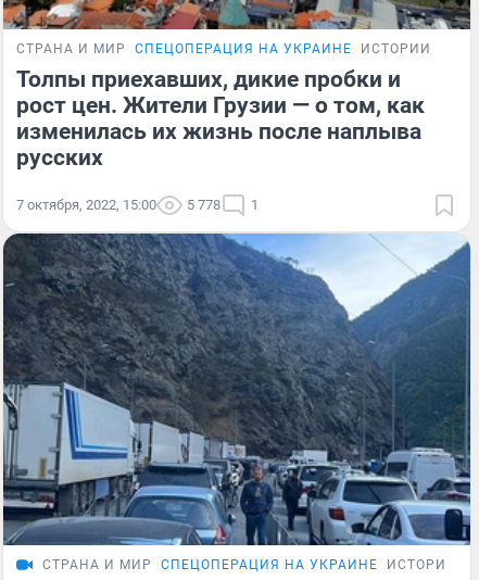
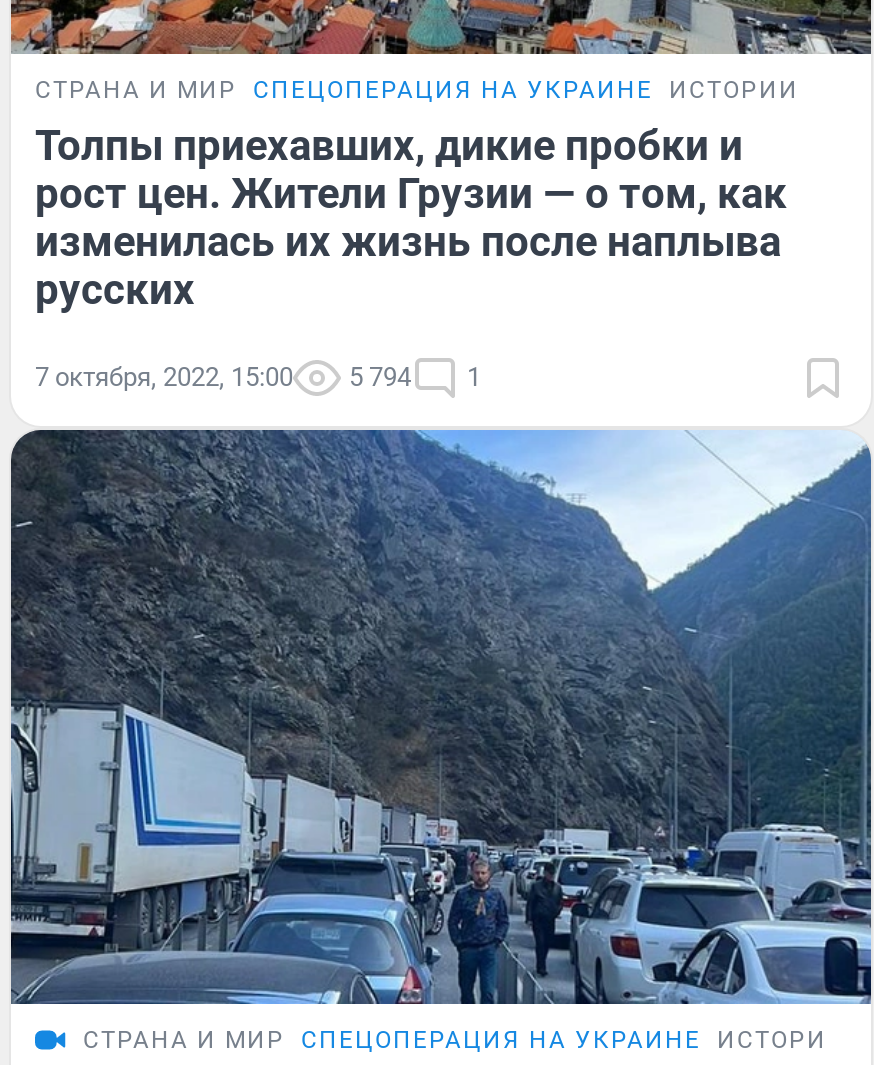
[16,197,259,213] 7 октября, 2022, 15:00 5 778 1 -> [35,363,481,393] 7 октября, 2022, 15:00 5 794 1

